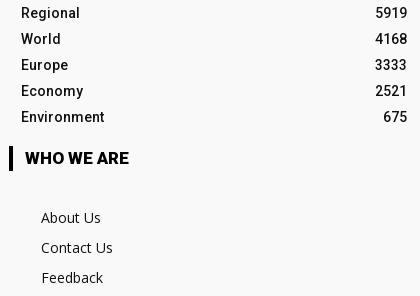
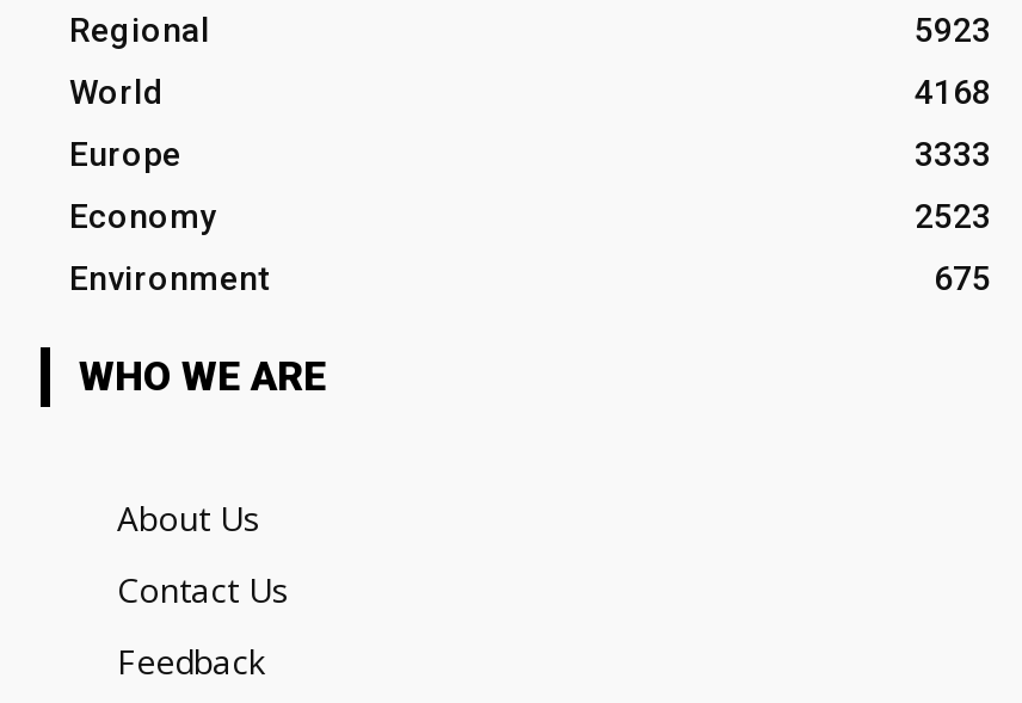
[375,5,407,21] 5919 -> [915,11,991,49] 5923
[375,83,407,99] 2521 -> [915,197,991,236] 2523

